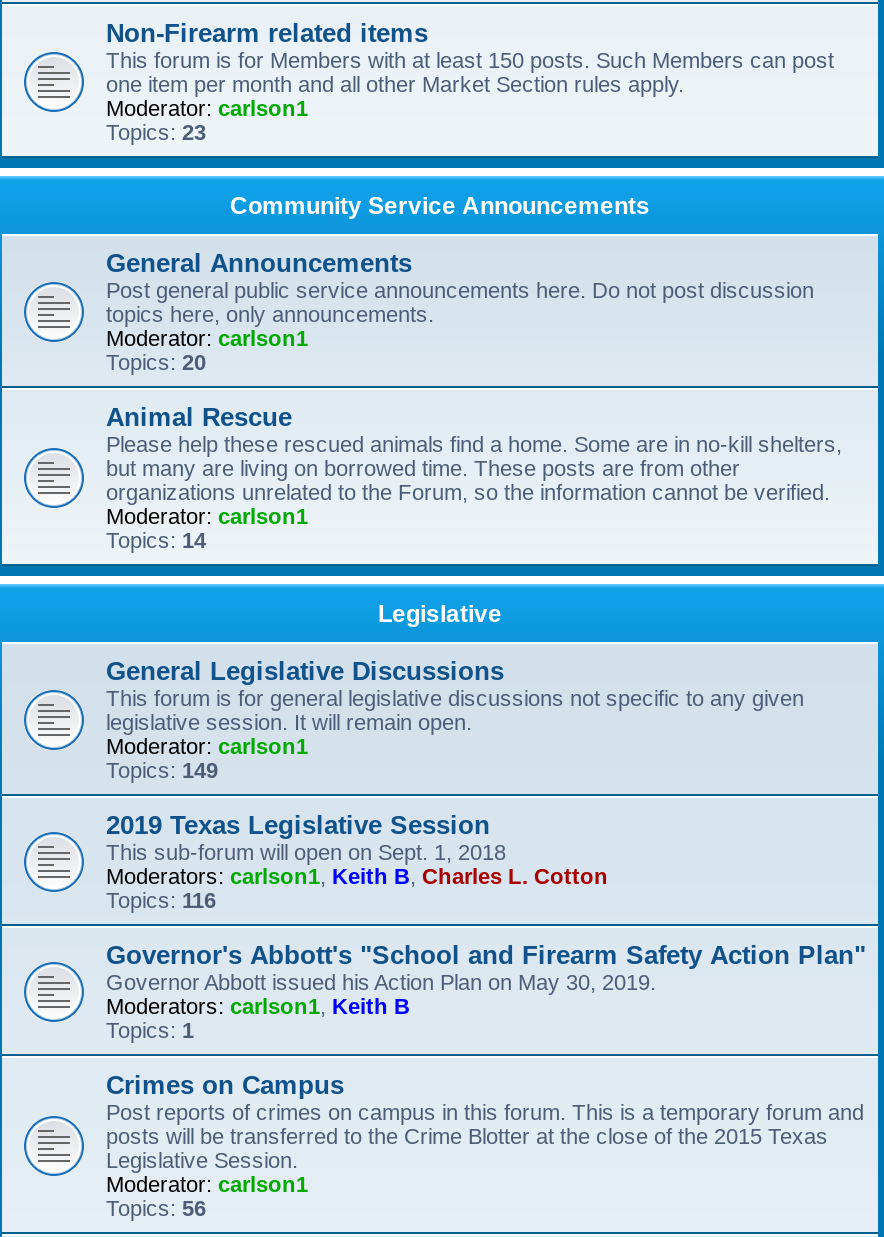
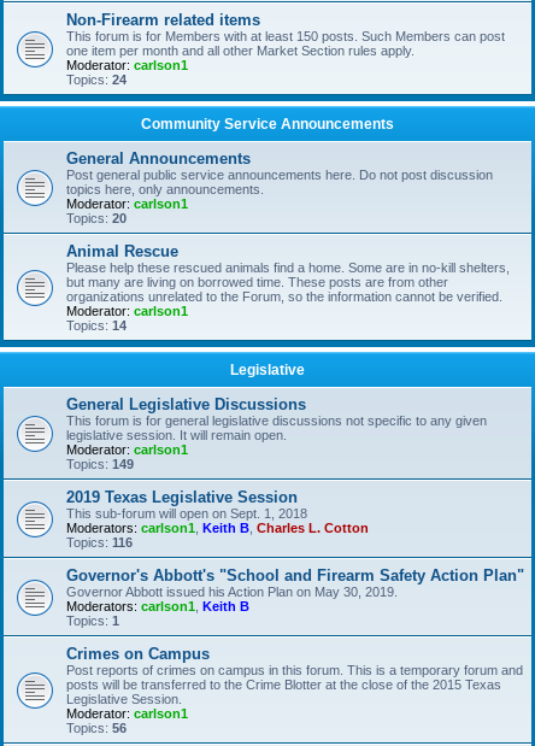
[106,120,206,144] Topics: 23 -> [66,72,127,87] Topics: 24

